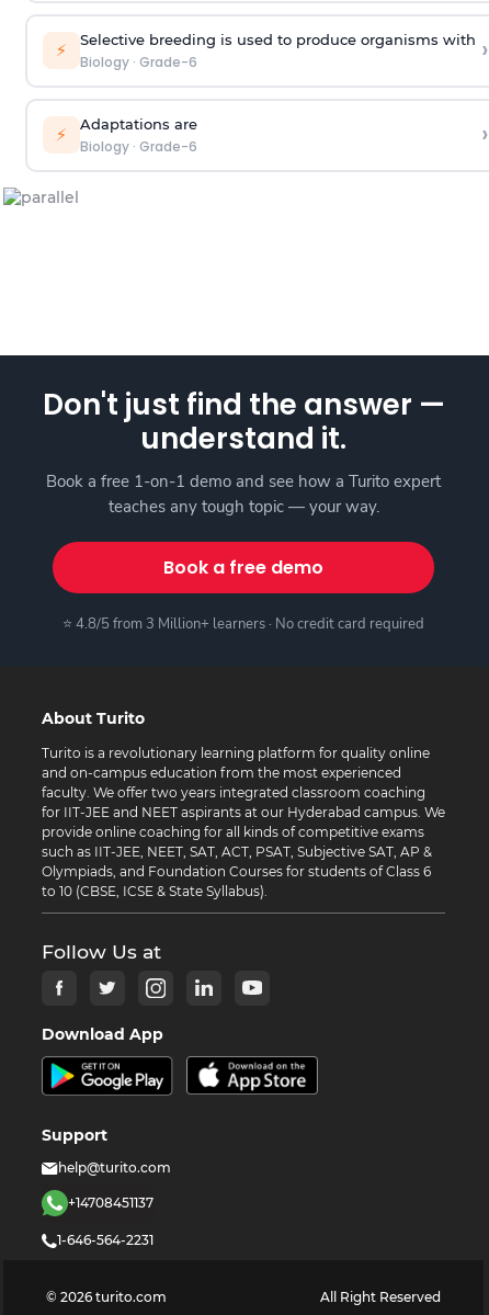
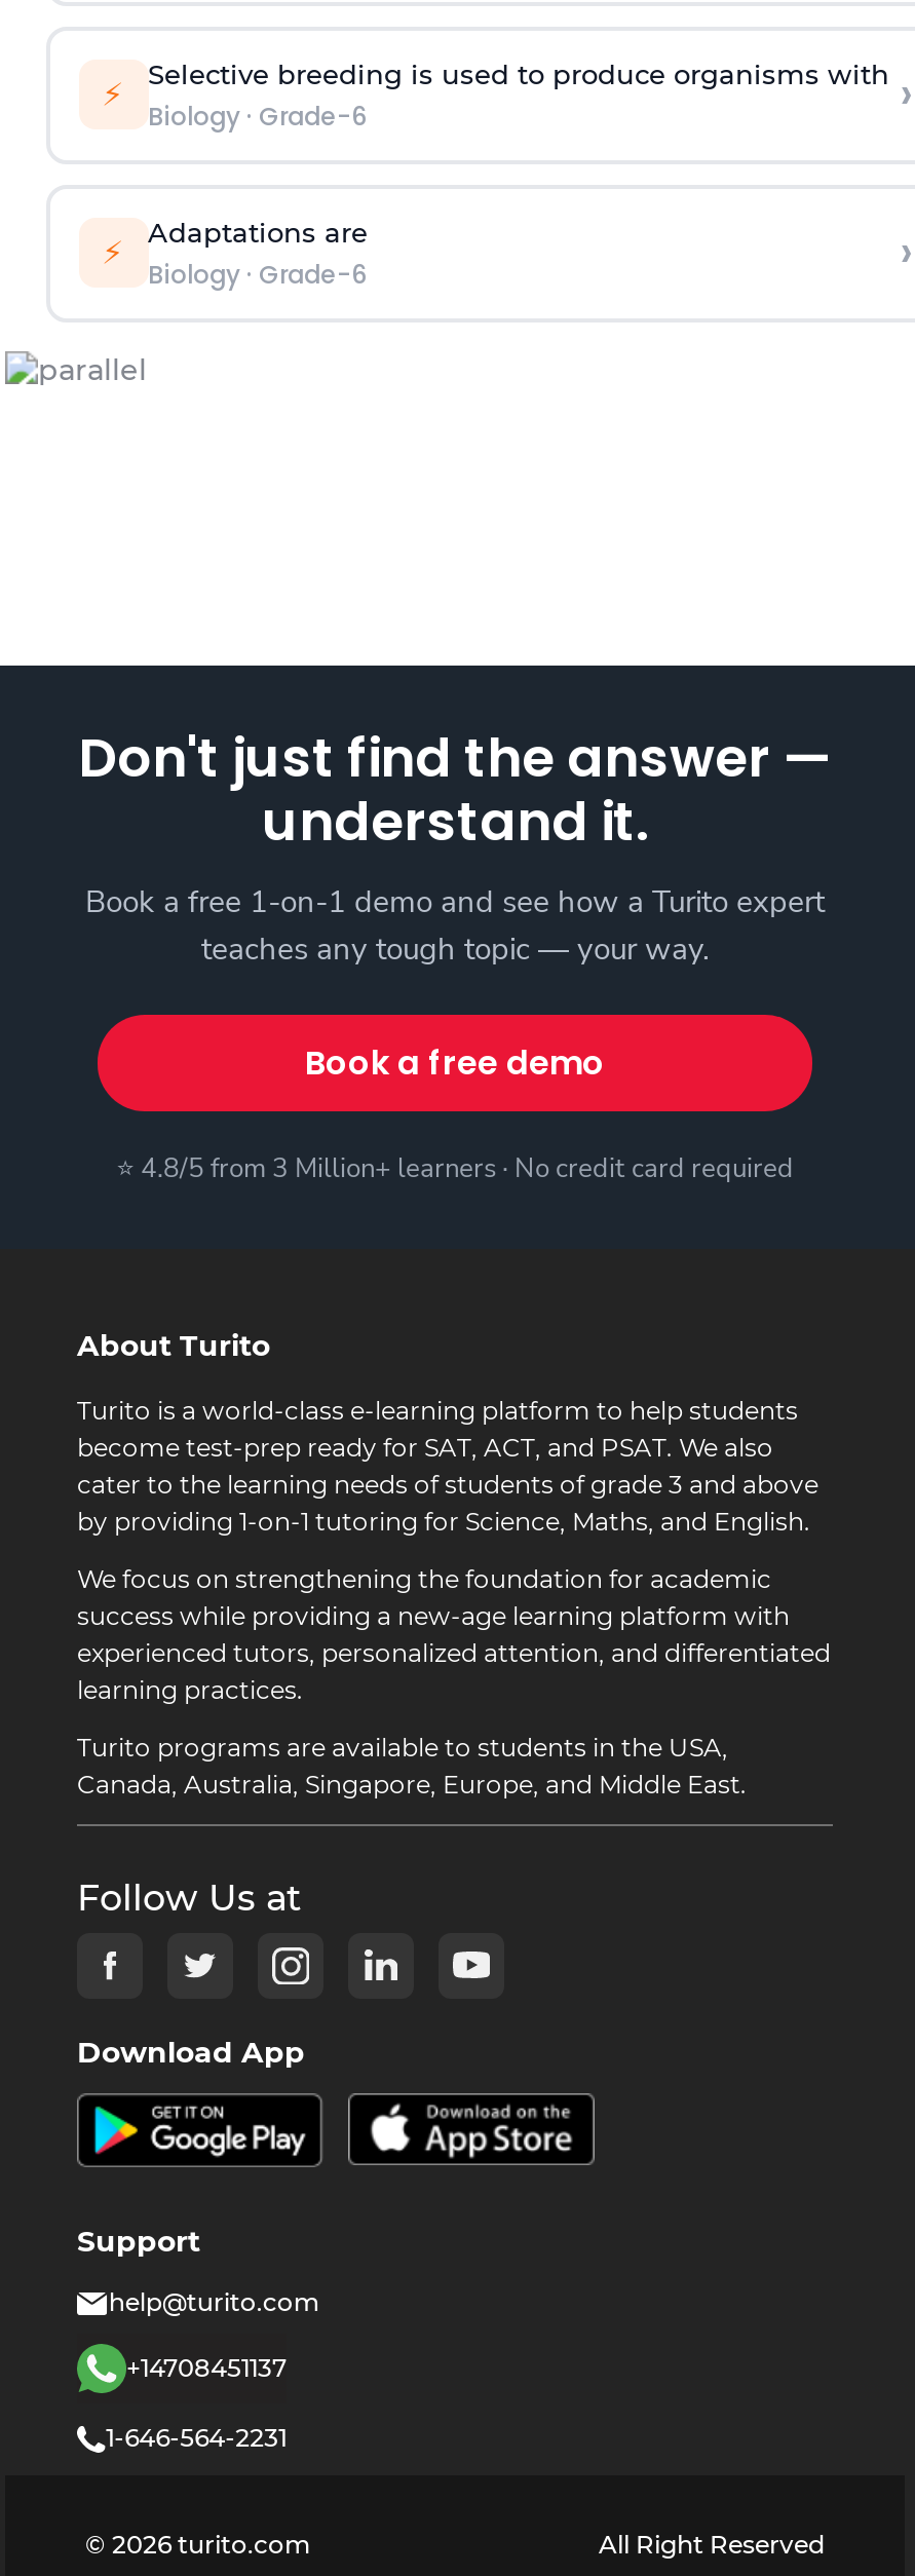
[42,744,445,899] Turito is a revolutionary learning platform for quality online | and on-campus education from the most experienced | faculty. We offer two years integrated classroom coaching | for IIT-JEE and NEET aspirants at our Hyderabad campus. We | provide online coaching for all kinds of competitive exams | such as IIT-JEE, NEET, SAT, ACT, PSAT, Subjective SAT, AP & | Olympiads, and Foundation Courses for students of Class 6 | to 10 (CBSE, ICSE & State Syllabus). -> [77,1394,831,1799] Turito is a world-class e-learning platform to help students | become test-prep ready for SAT, ACT, and PSAT. We also | cater to the learning needs of students of grade 3 and above | by providing 1-on-1 tutoring for Science, Maths, and English. | We focus on strengthening the foundation for academic | success while providing a new-age learning platform with | experienced tutors, personalized attention, and differentiated | learning practices. | Turito programs are available to students in the USA, | Canada, Australia, Singapore, Europe, and Middle East.

